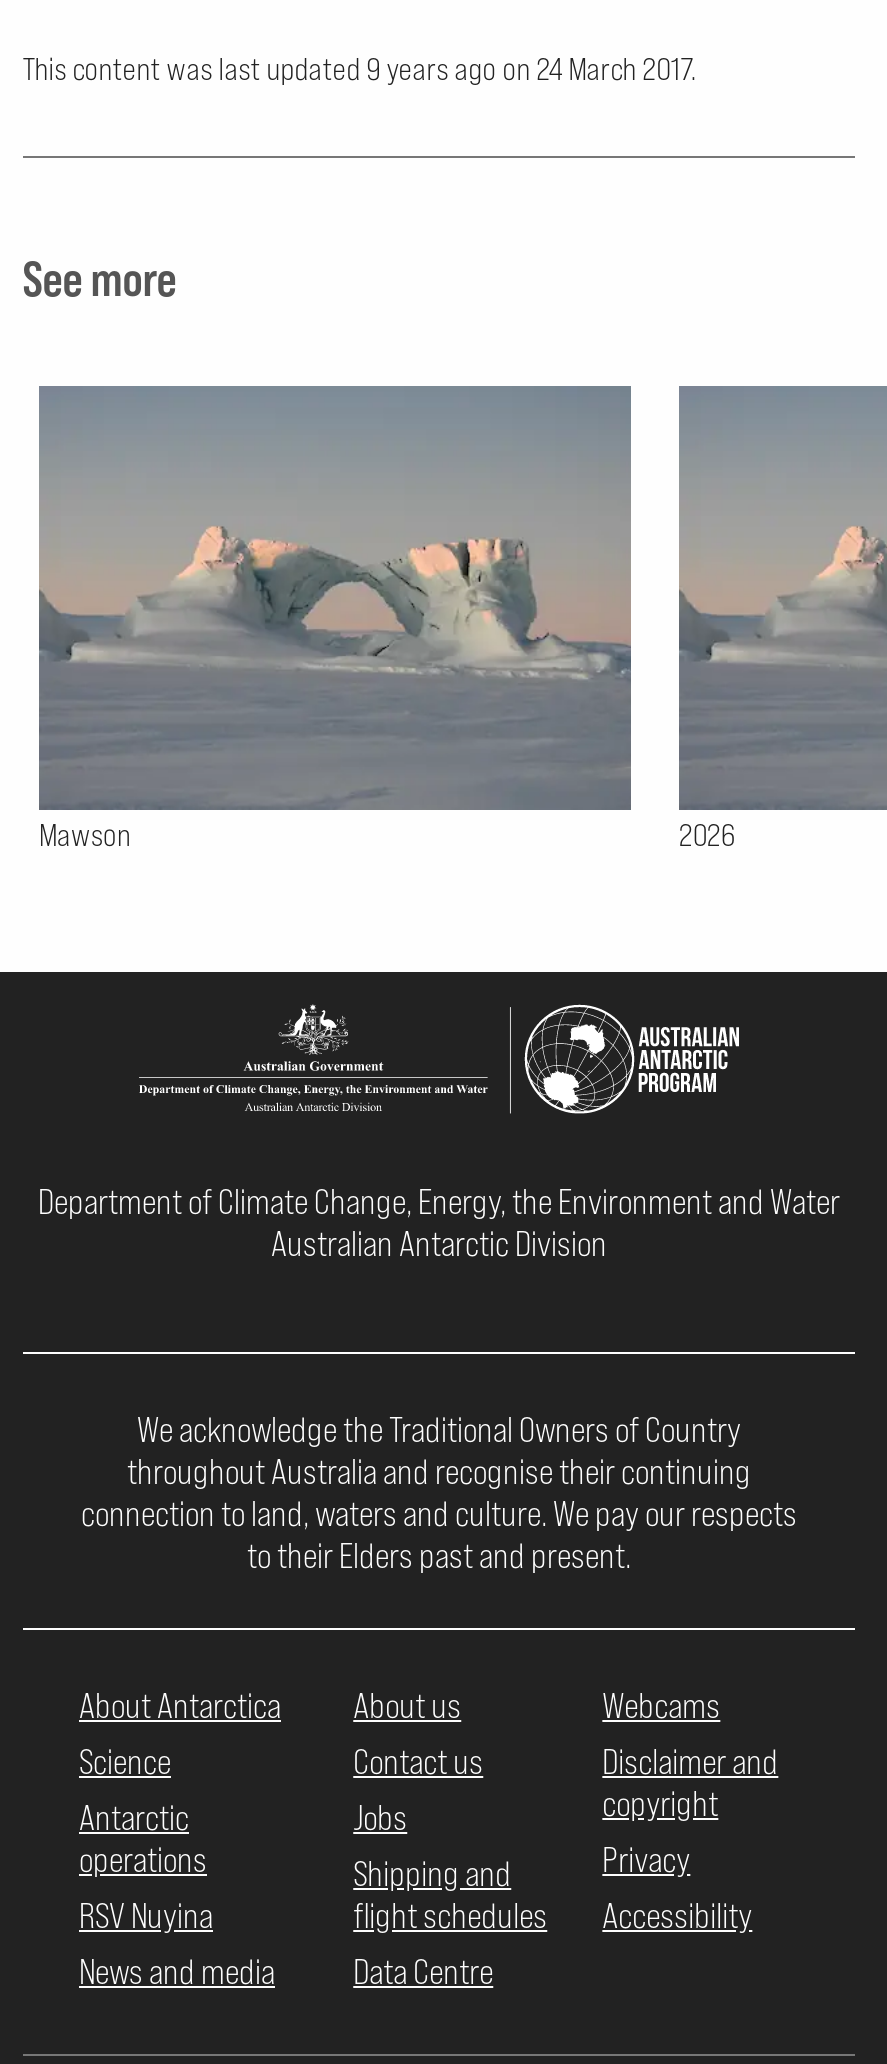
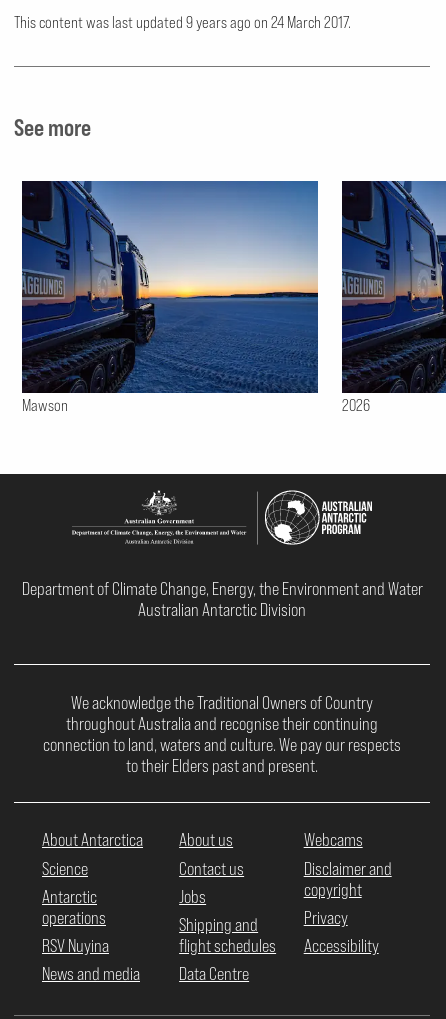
[37,386,633,812] [image] -> [21,181,319,394] [image]
[677,386,881,812] [image] -> [341,181,443,394] [image]

